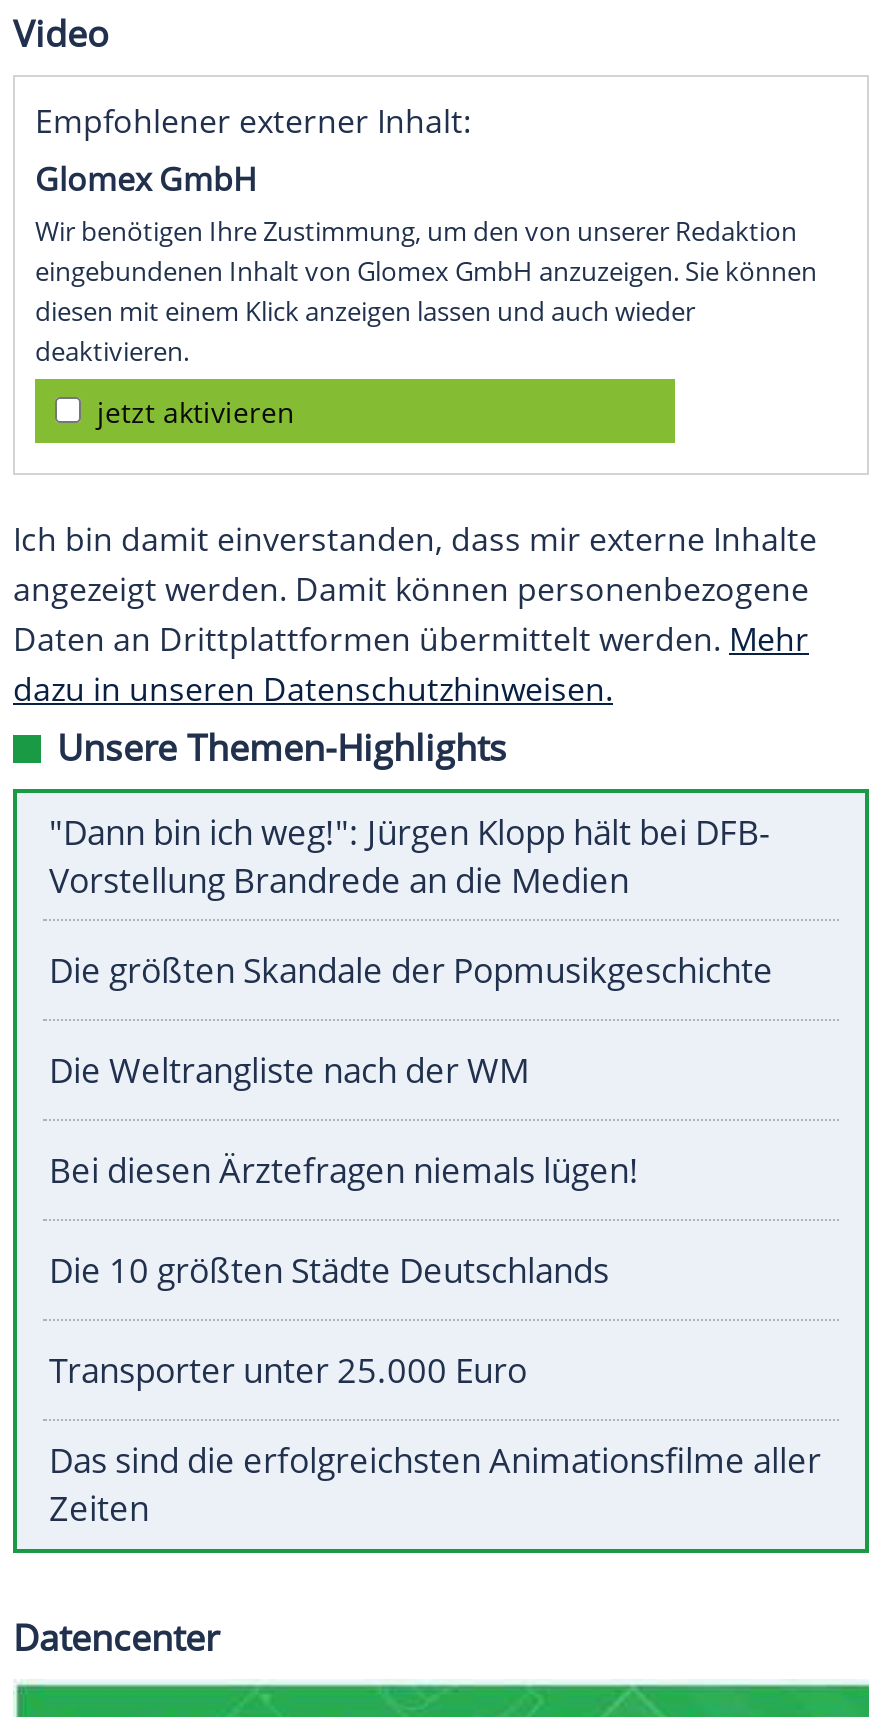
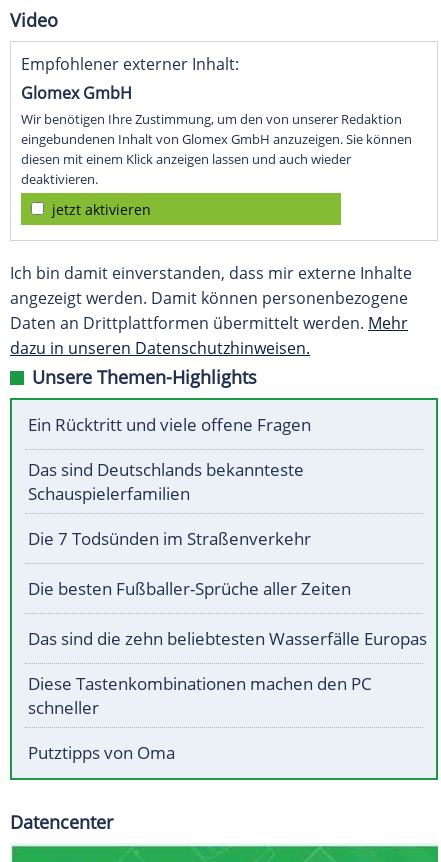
[49,810,769,904] "Dann bin ich weg!": Jürgen Klopp hält bei DFB- | Vorstellung Brandrede an die Medien -> [28,413,311,436] Ein Rücktritt und viele offene Fragen
[49,948,773,994] Die größten Skandale der Popmusikgeschichte -> [28,458,304,505] Das sind Deutschlands bekannteste | Schauspielerfamilien
[49,1048,529,1094] Die Weltrangliste nach der WM -> [28,527,311,550] Die 7 Todsünden im Straßenverkehr
[49,1148,639,1194] Bei diesen Ärztefragen niemals lügen! -> [28,577,351,600] Die besten Fußballer-Sprüche aller Zeiten
[49,1248,609,1294] Die 10 größten Städte Deutschlands -> [28,627,427,650] Das sind die zehn beliebtesten Wasserfälle Europas
[49,1348,527,1394] Transporter unter 25.000 Euro -> [28,672,372,719] Diese Tastenkombinationen machen den PC | schneller
[49,1438,821,1532] Das sind die erfolgreichsten Animationsfilme aller | Zeiten -> [28,741,175,764] Putztipps von Oma

